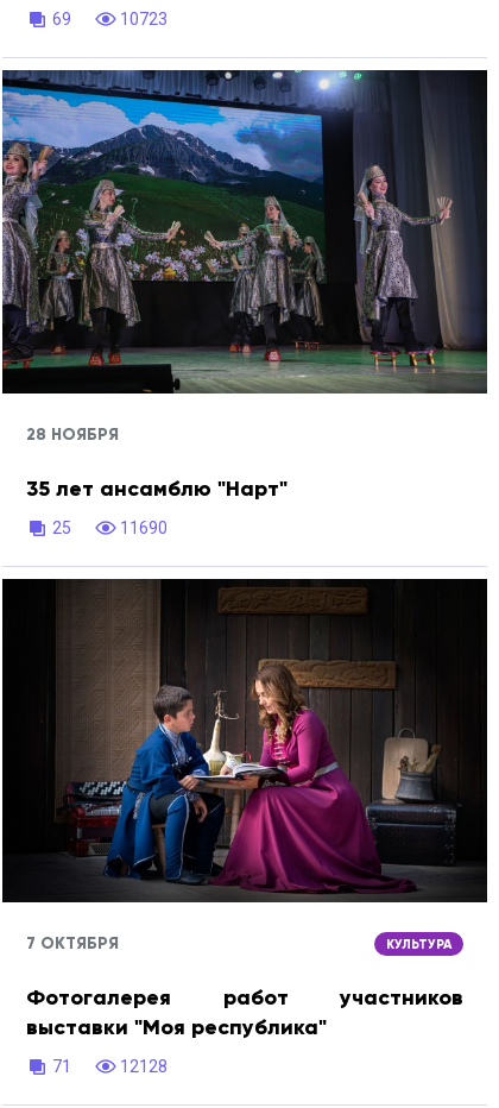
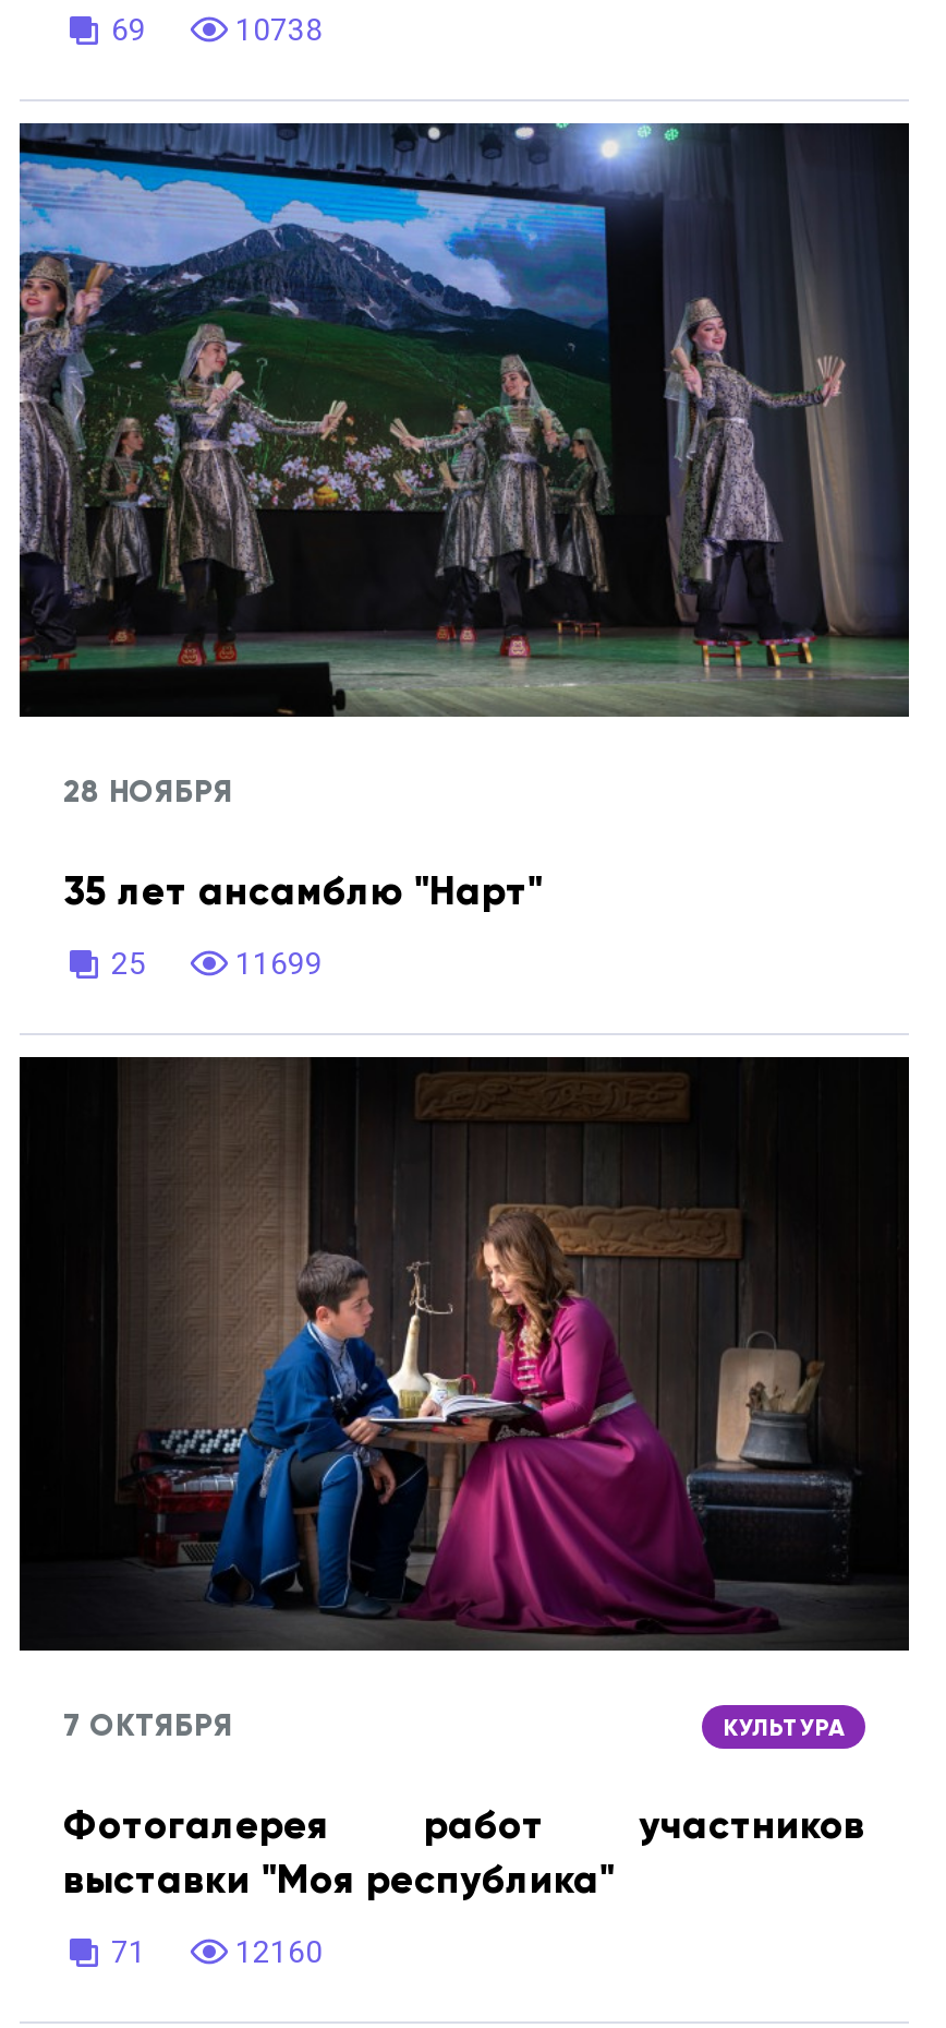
[120,9,168,28] 10723 -> [235,12,323,46] 10738
[120,518,168,537] 11690 -> [235,945,323,980] 11699
[120,1057,168,1076] 12128 -> [235,1934,323,1969] 12160

